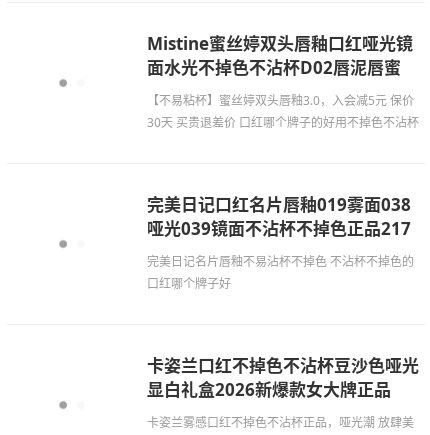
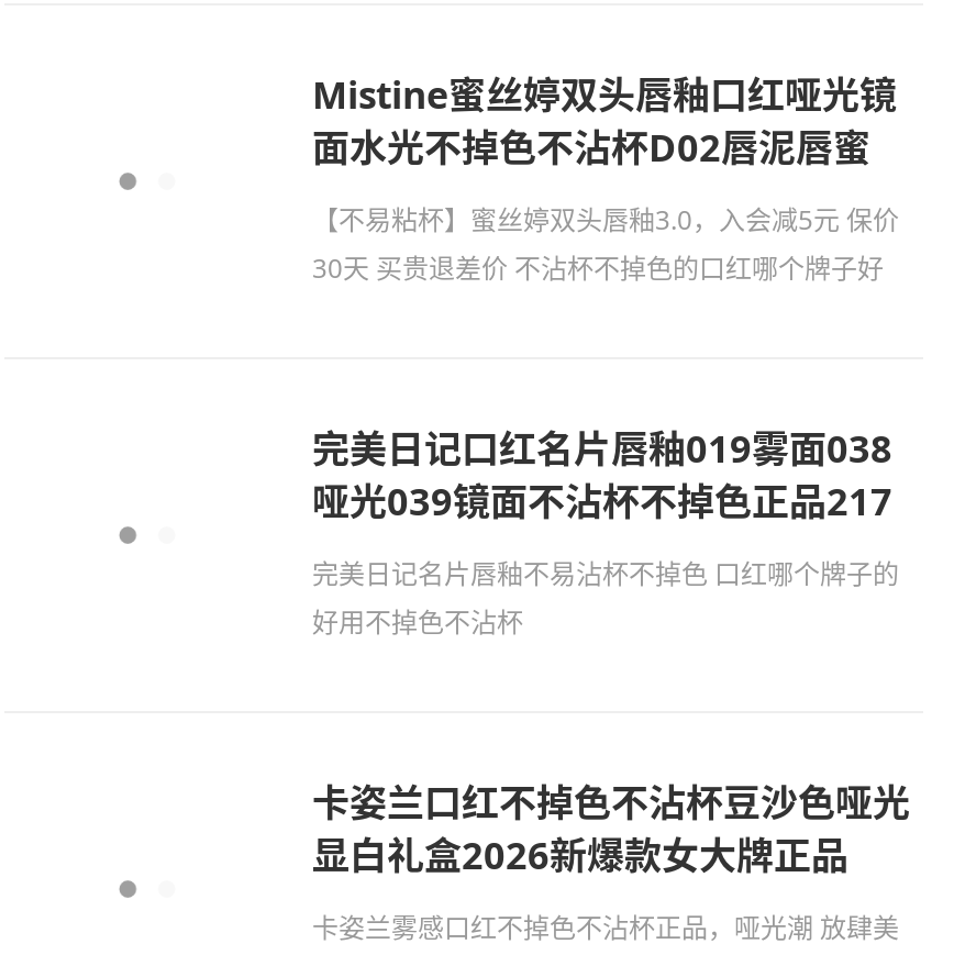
[147,114,419,131] 30天 买贵退差价 口红哪个牌子的好用不掉色不沾杯 -> [312,251,884,288] 30天 买贵退差价 不沾杯不掉色的口红哪个牌子好
[147,253,414,292] 完美日记名片唇釉不易沾杯不掉色 不沾杯不掉色的 | 口红哪个牌子好 -> [312,556,899,642] 完美日记名片唇釉不易沾杯不掉色 口红哪个牌子的 | 好用不掉色不沾杯

